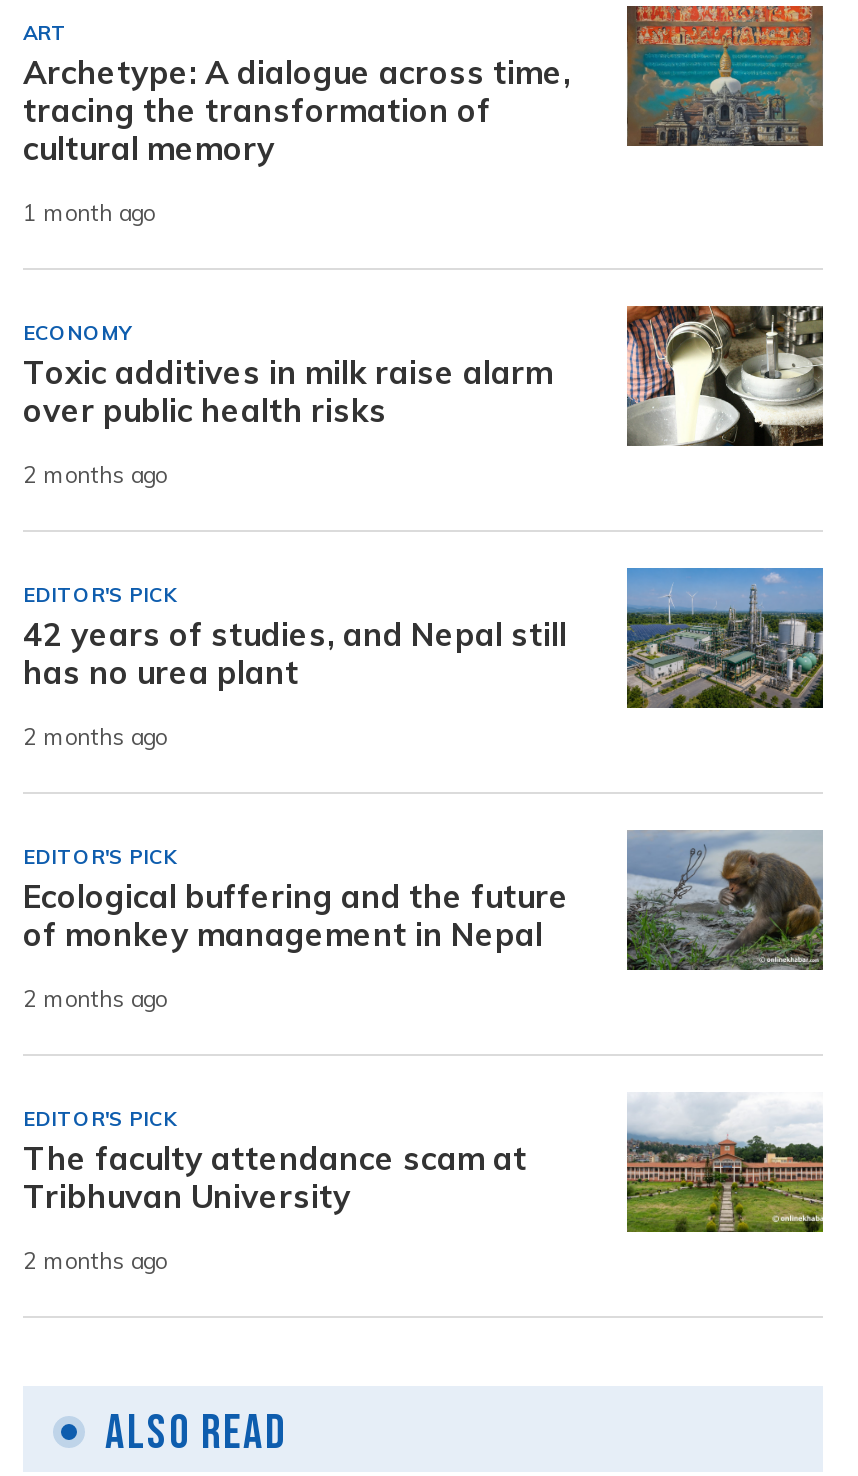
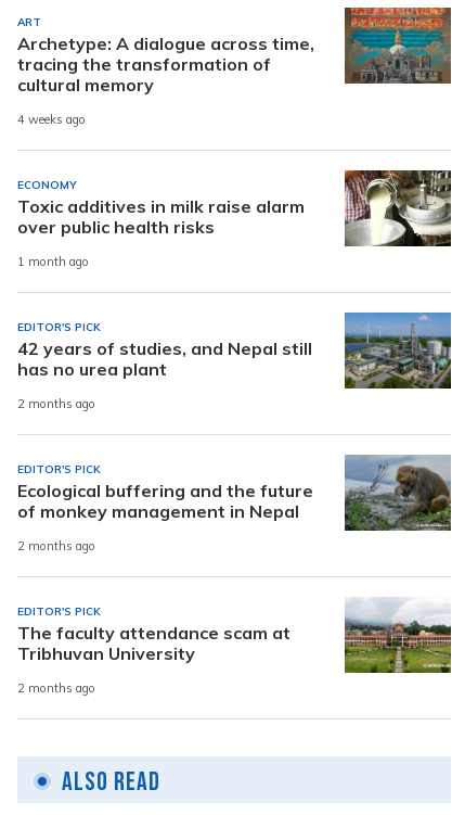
[23,200,155,228] 1 month ago -> [17,112,86,127] 4 weeks ago
[23,462,167,490] 2 months ago -> [17,254,89,270] 1 month ago

